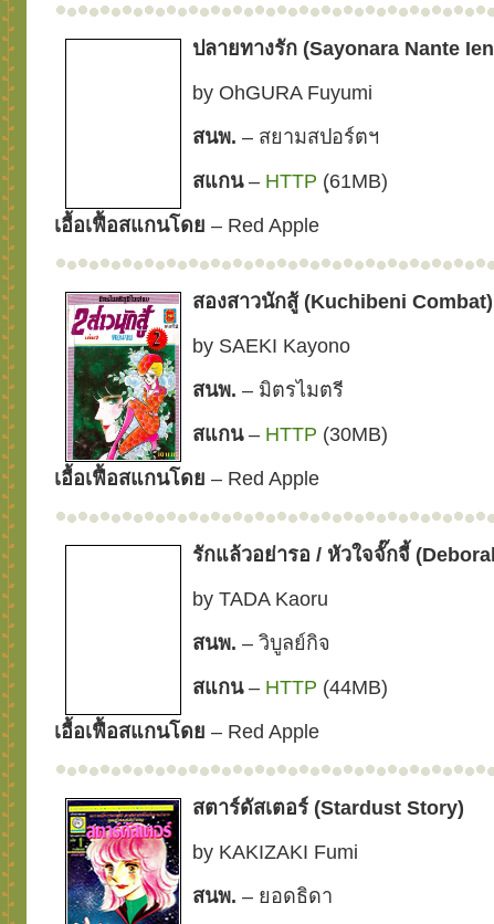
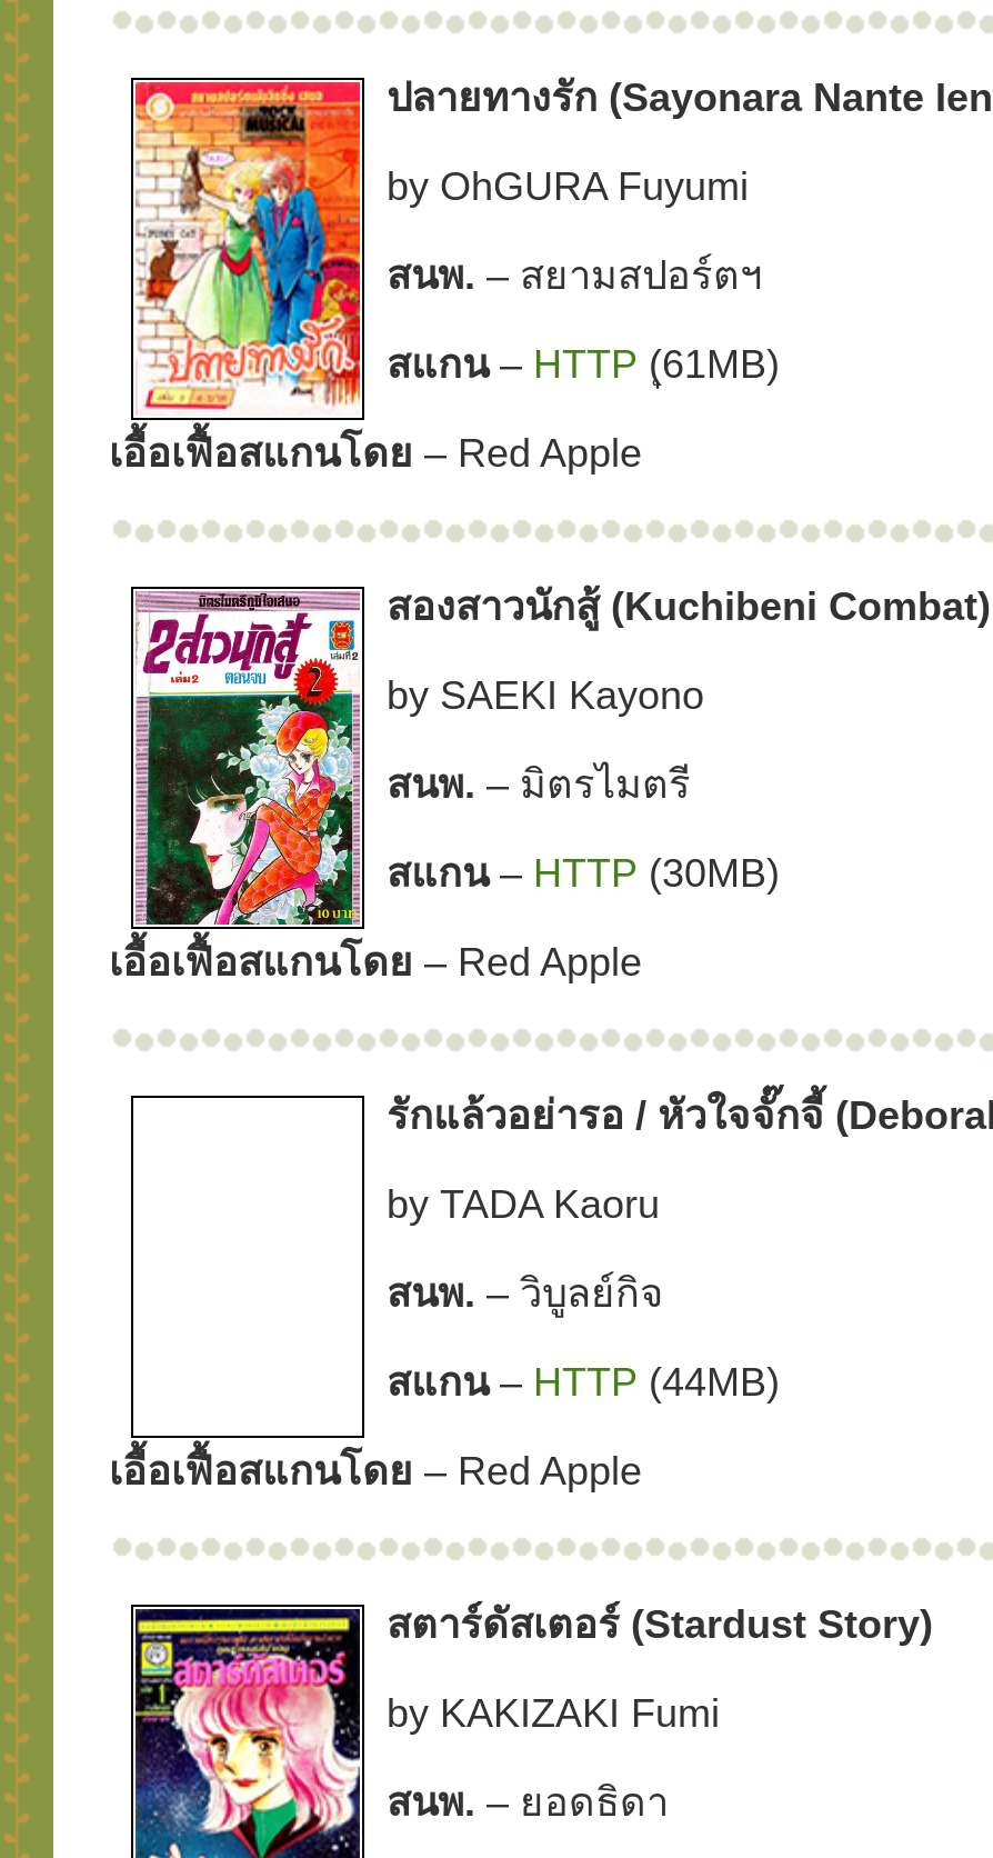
none -> [133,80,362,411] [image]

